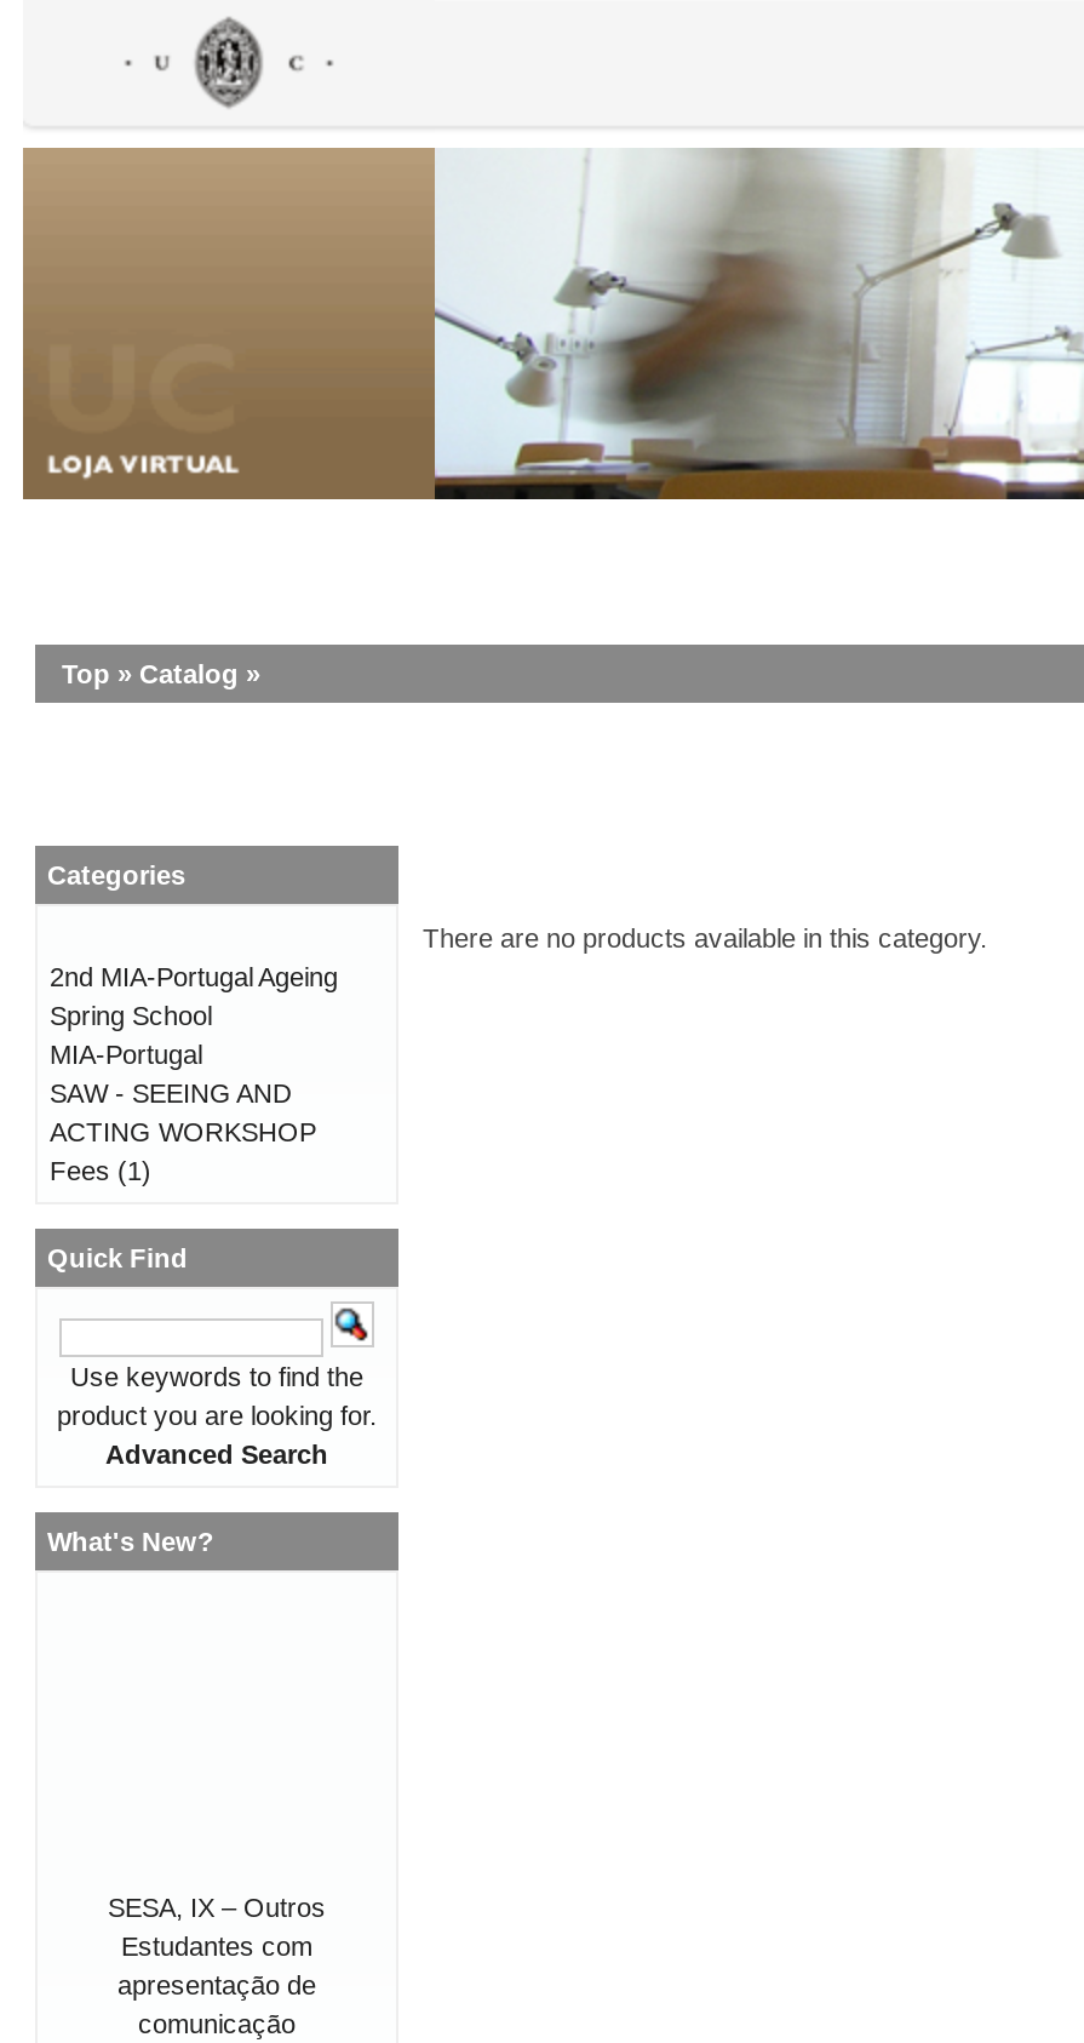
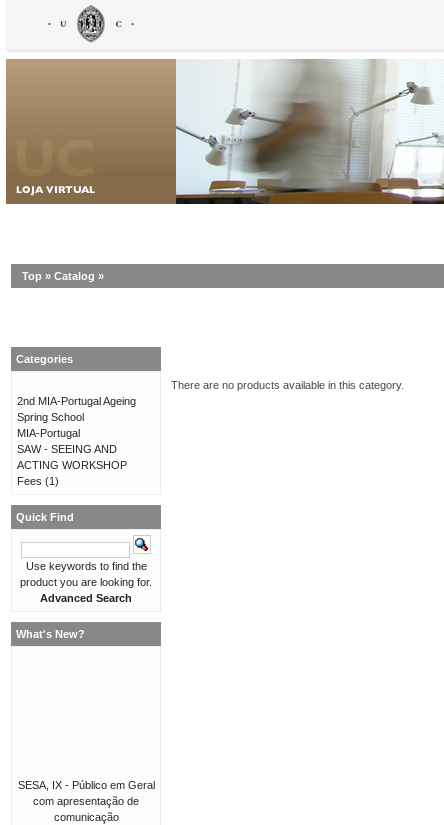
[108,1893,326,1999] SESA, IX – Outros | Estudantes com | apresentação de -> [17,779,154,807] SESA, IX - Público em Geral | com apresentação de

